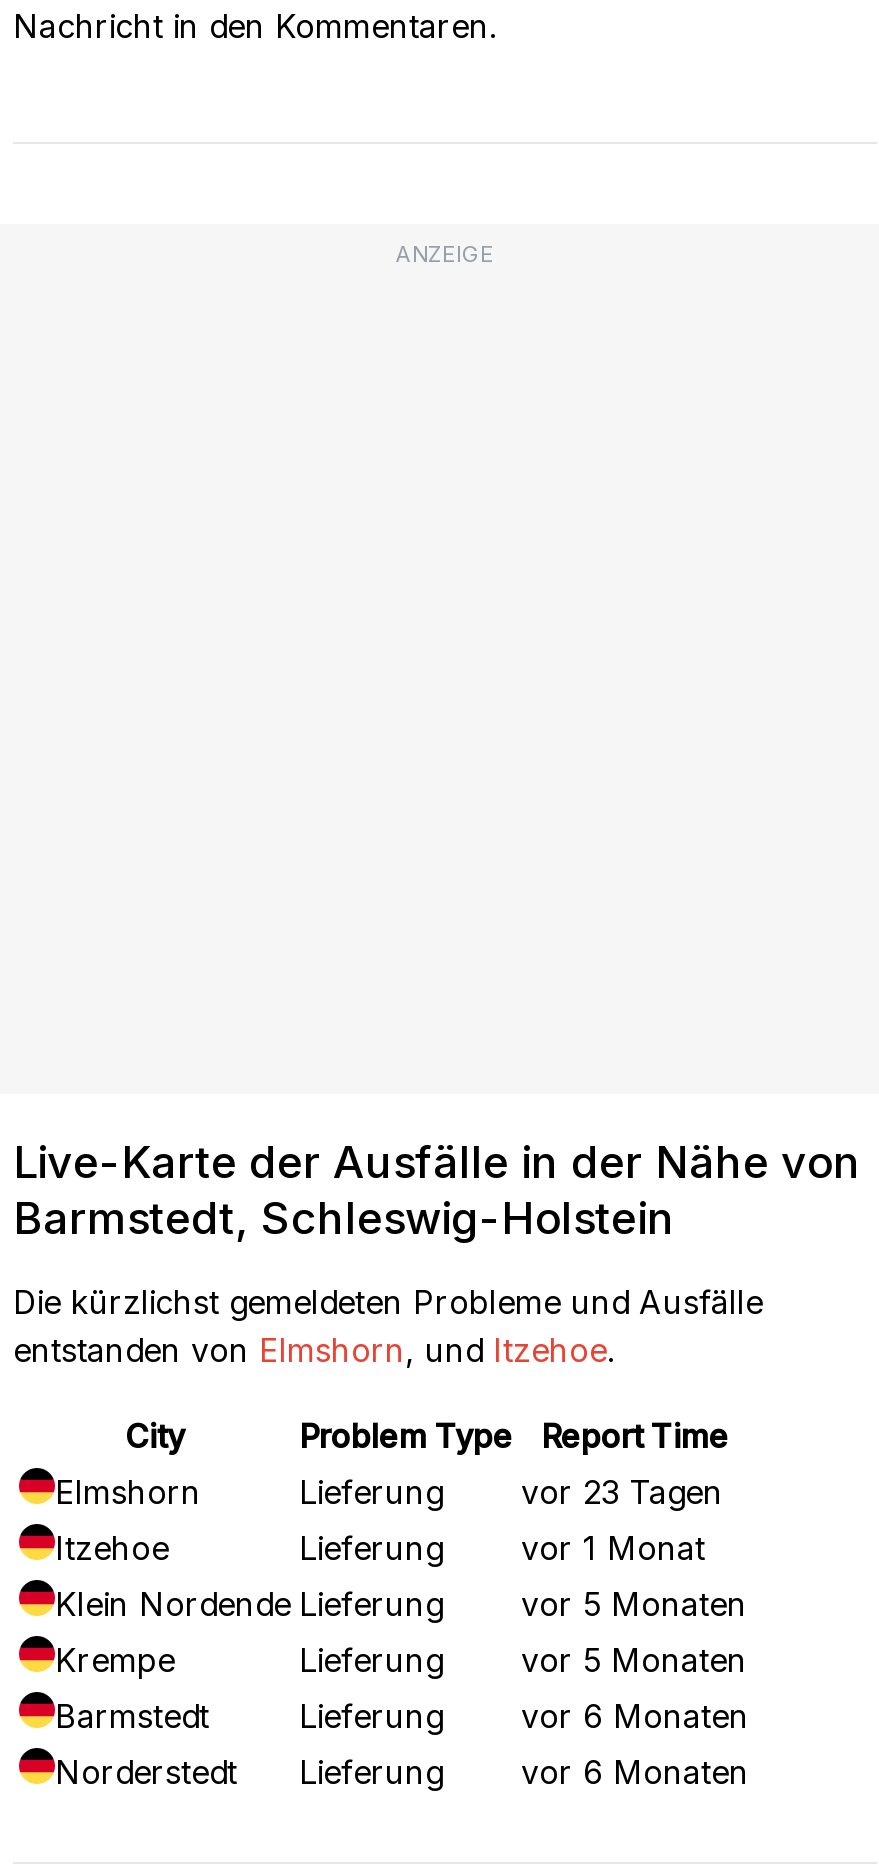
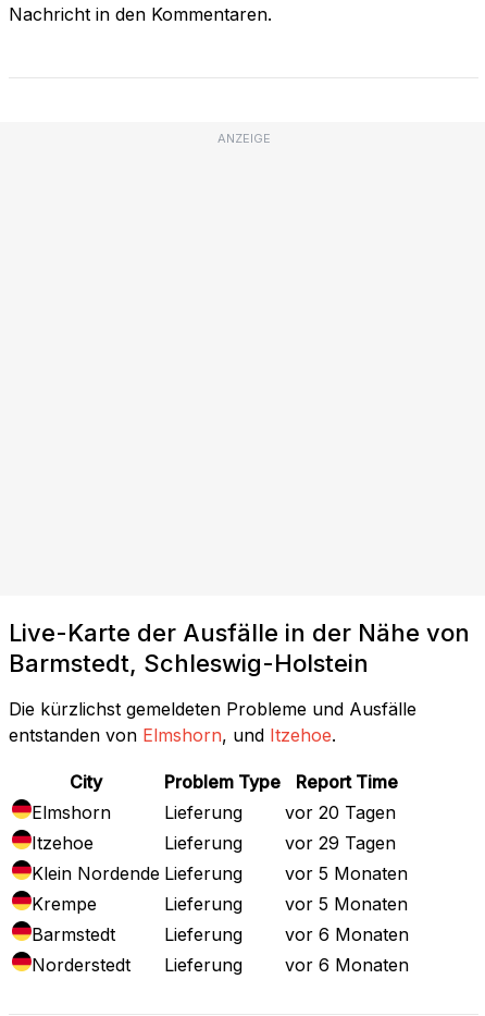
[299,1472,723,1512] Lieferung vor 23 Tagen -> [164,801,396,823] Lieferung vor 20 Tagen
[299,1528,705,1568] Lieferung vor 1 Monat -> [164,832,396,854] Lieferung vor 29 Tagen

